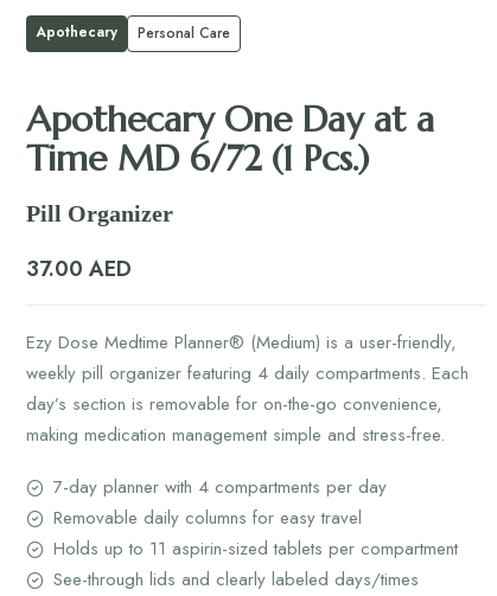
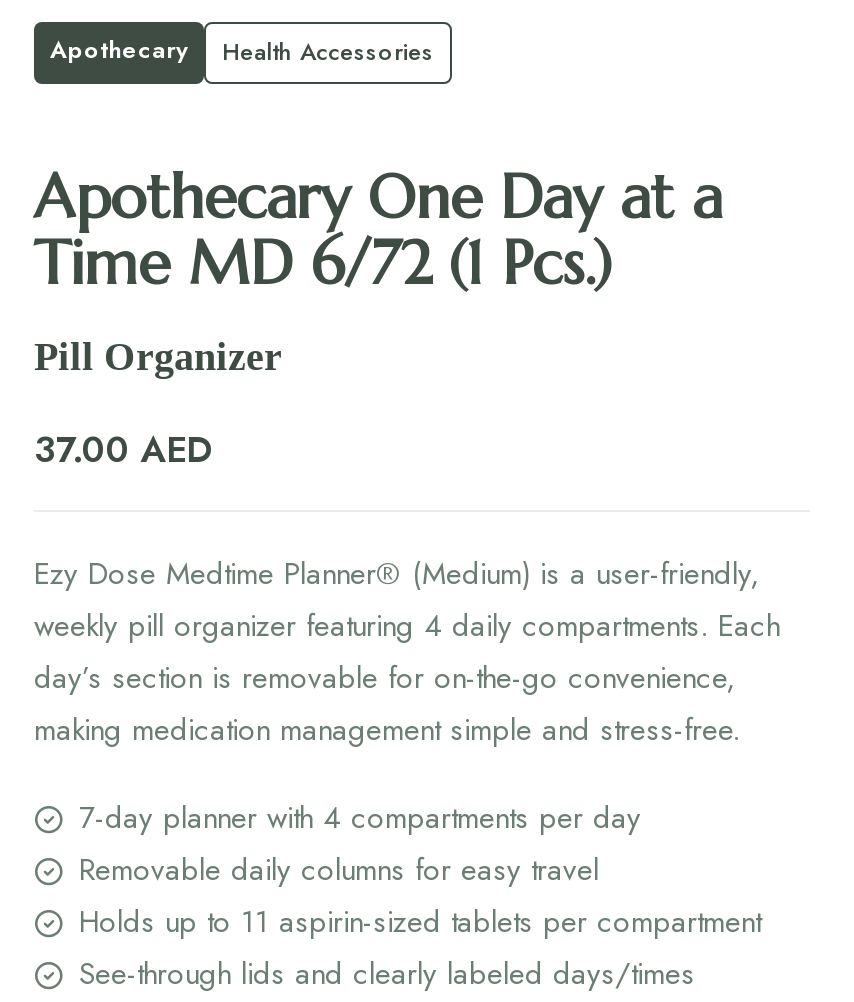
[138,23,230,44] Personal Care -> [222,35,434,71] Health Accessories

